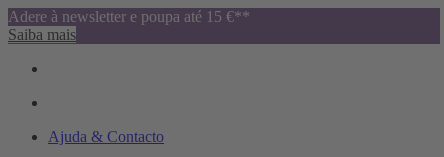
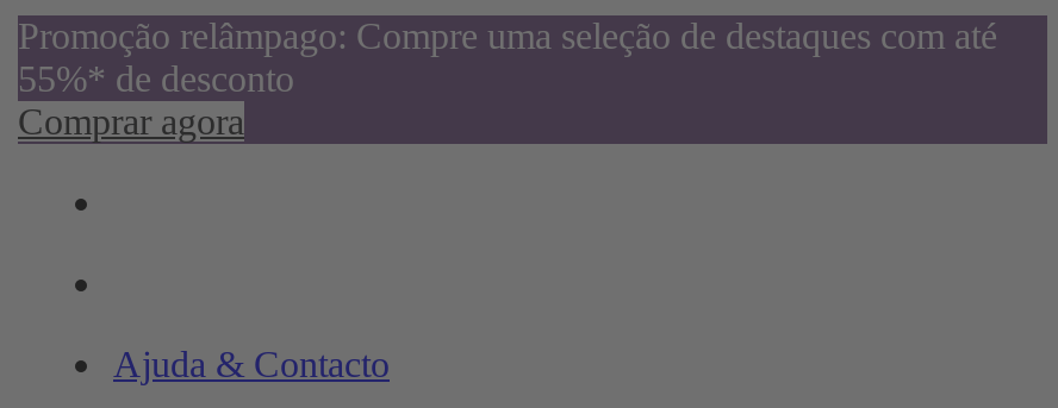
[8,8,250,43] Adere à newsletter e poupa até 15 €** | Saiba mais -> [18,15,997,142] Promoção relâmpago: Compre uma seleção de destaques com até | 55%* de desconto | Comprar agora

